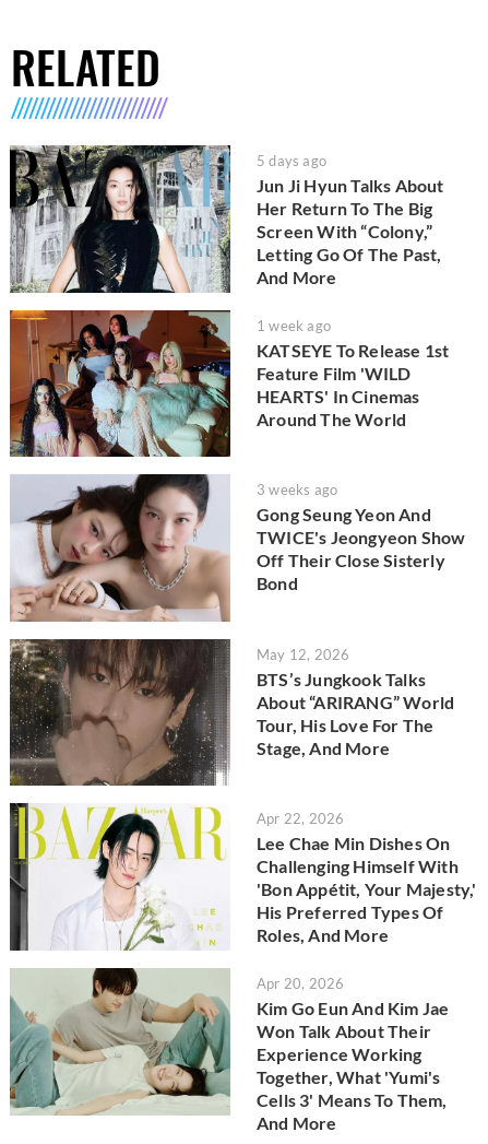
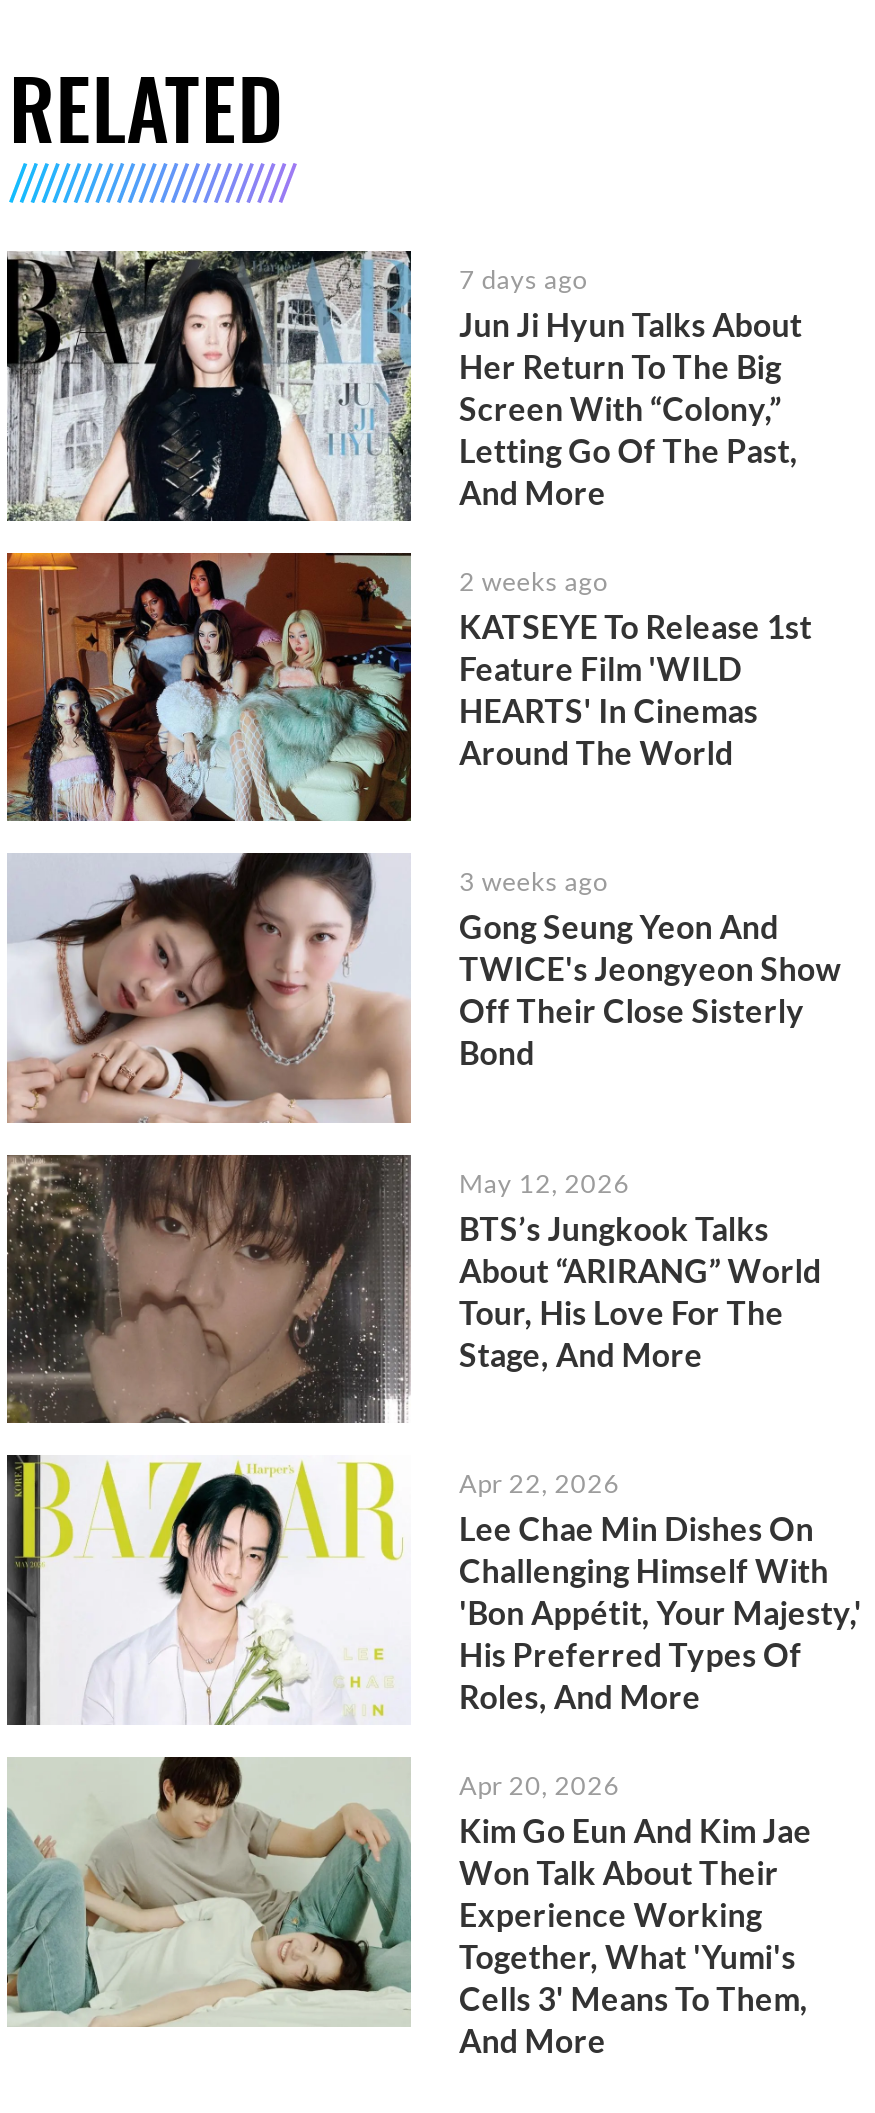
[257,152,326,170] 5 days ago -> [459,264,587,296] 7 days ago
[257,317,331,334] 1 week ago -> [459,565,607,597] 2 weeks ago

